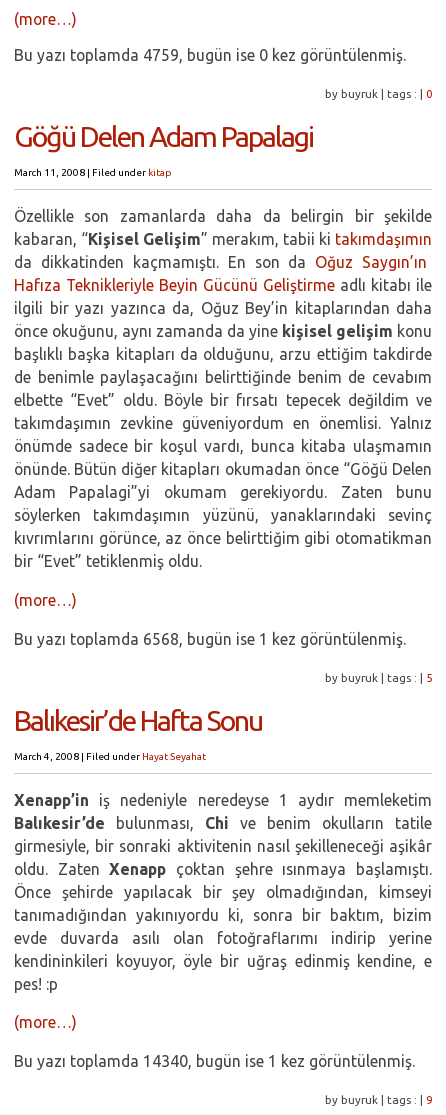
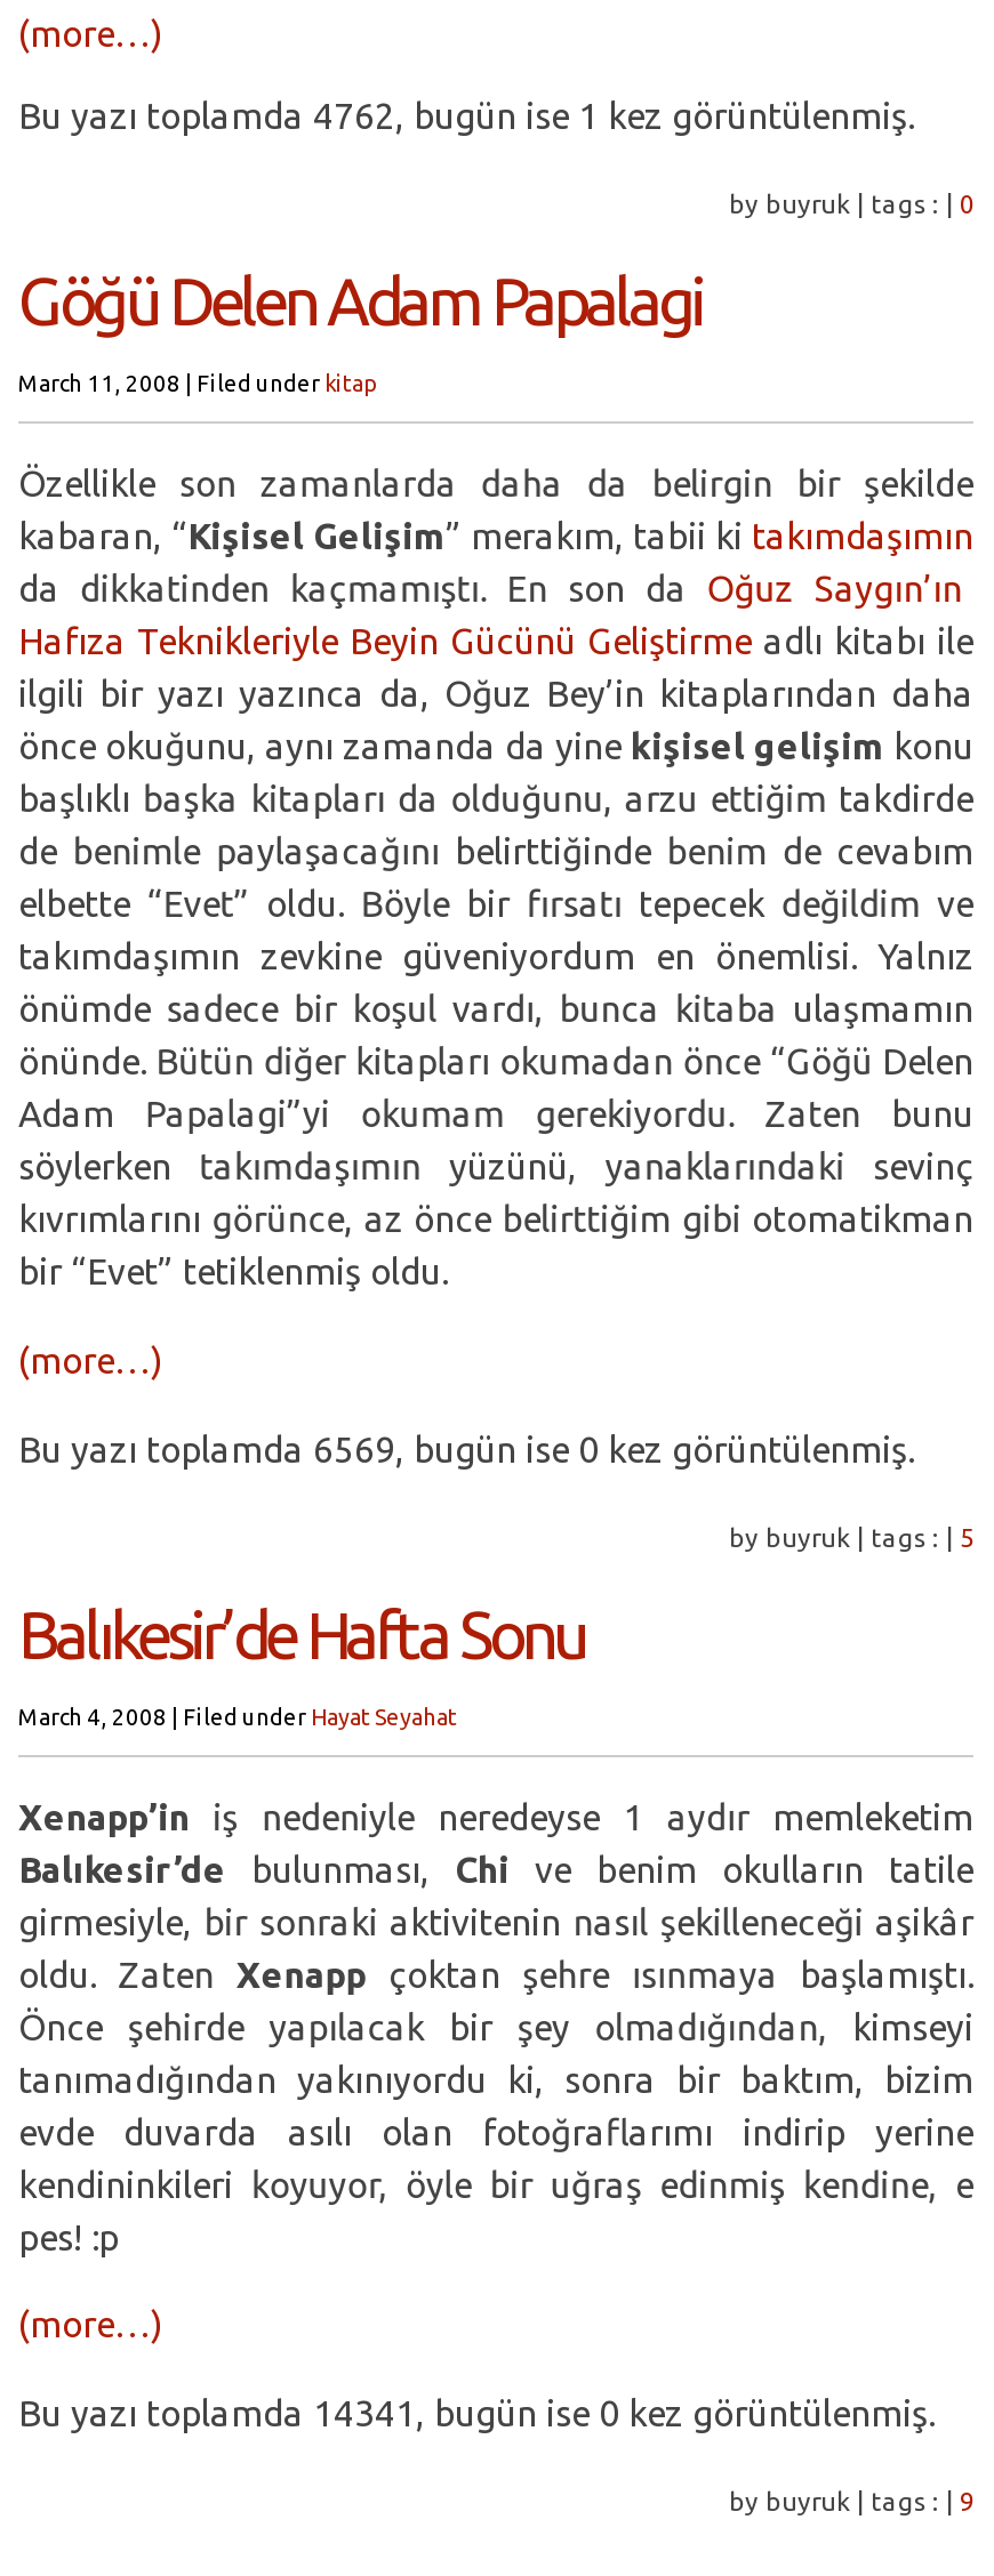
[14,46,406,64] Bu yazı toplamda 4759, bugün ise 0 kez görüntülenmiş. -> [18,95,914,136] Bu yazı toplamda 4762, bugün ise 1 kez görüntülenmiş.
[14,630,406,648] Bu yazı toplamda 6568, bugün ise 1 kez görüntülenmiş. -> [18,1428,914,1469] Bu yazı toplamda 6569, bugün ise 0 kez görüntülenmiş.
[14,1052,415,1070] Bu yazı toplamda 14340, bugün ise 1 kez görüntülenmiş. -> [18,2392,935,2433] Bu yazı toplamda 14341, bugün ise 0 kez görüntülenmiş.

